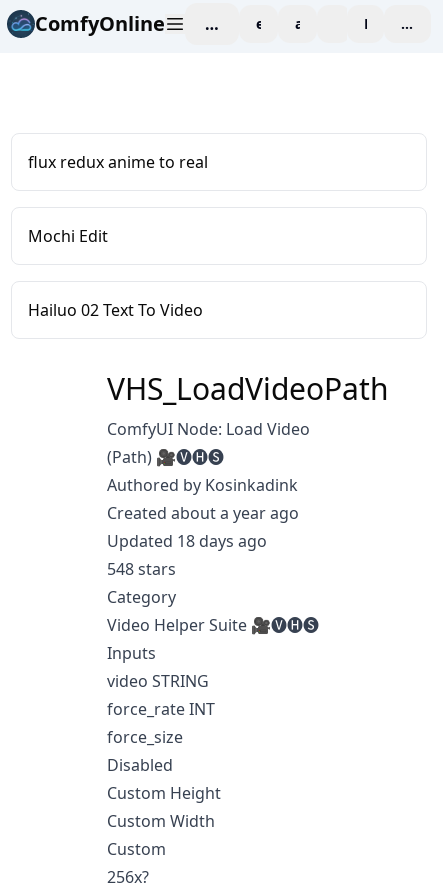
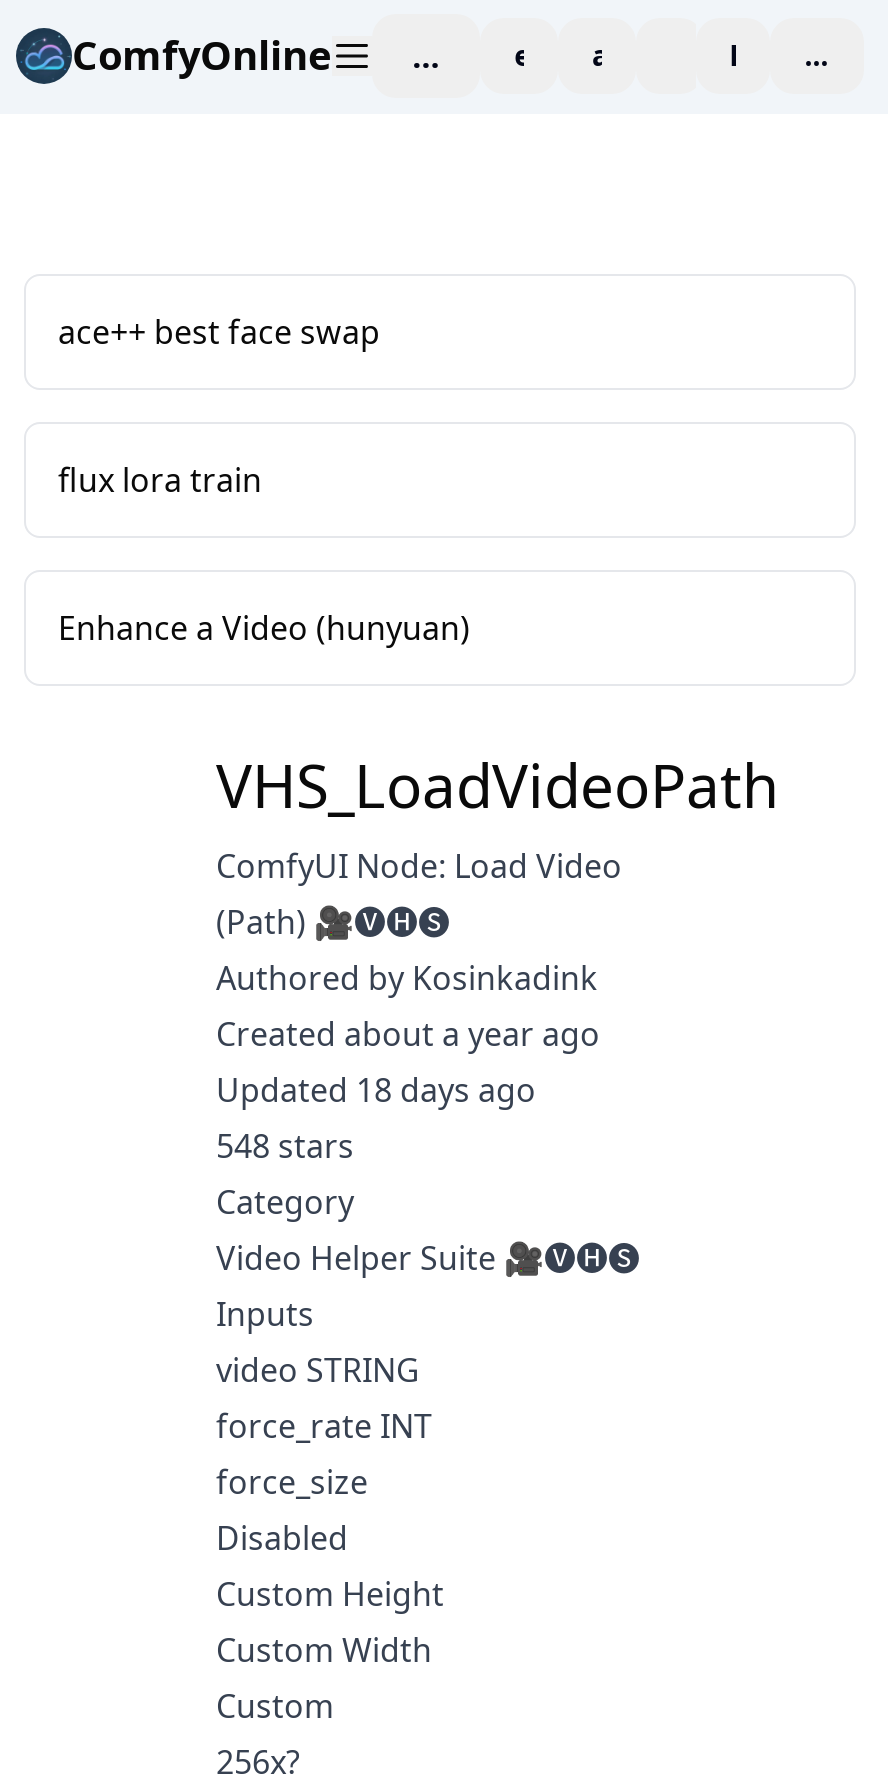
[28,151,208,173] flux redux anime to real -> [58,310,380,354] ace++ best face swap
[28,225,108,247] Mochi Edit -> [58,458,262,502] flux lora train
[28,299,203,321] Hailuo 02 Text To Video -> [58,606,470,650] Enhance a Video (hunyuan)

